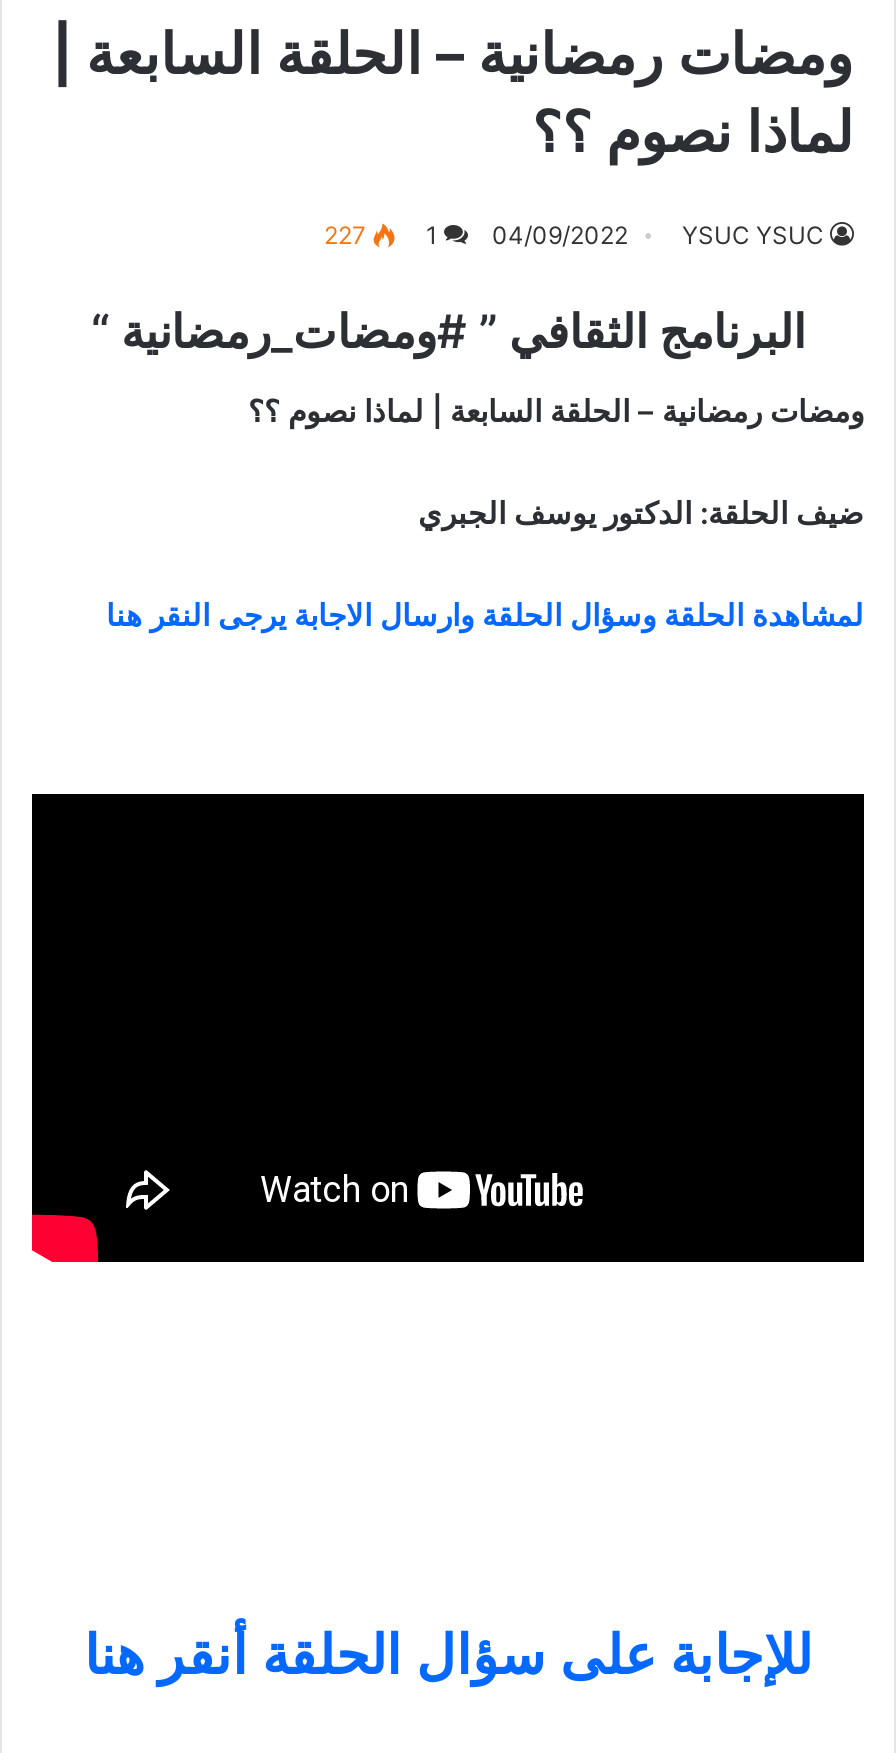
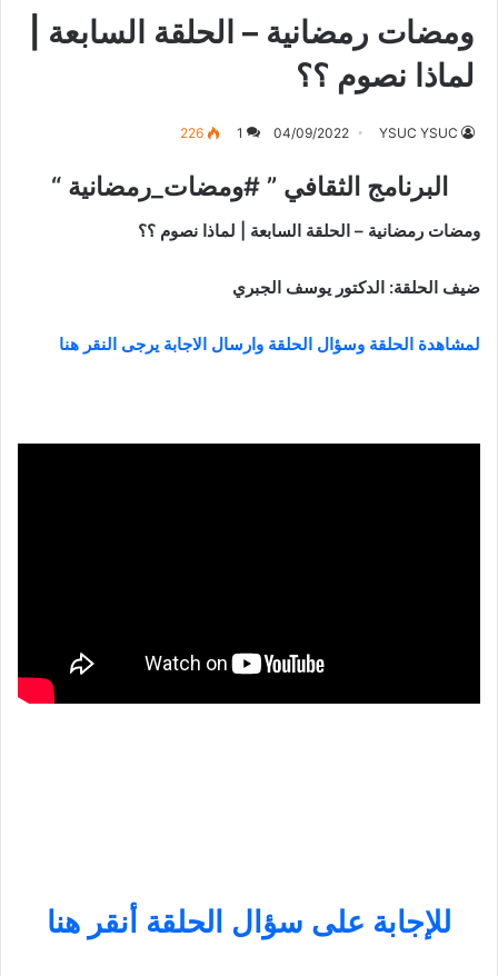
[324,220,824,250] 227 1 04/09/2022 YSUC YSUC -> [180,124,458,141] 226 1 04/09/2022 YSUC YSUC

